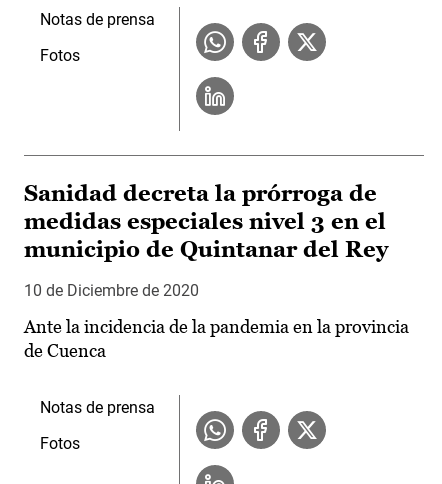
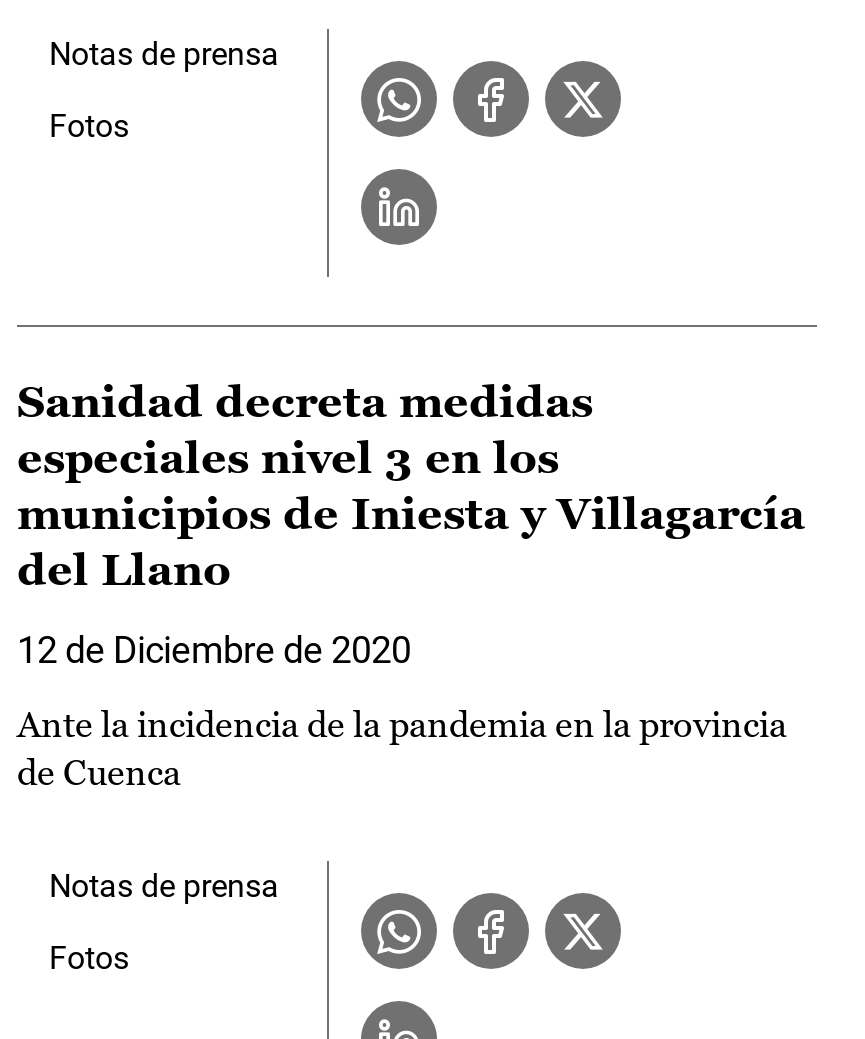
[24,181,388,262] Sanidad decreta la prórroga de | medidas especiales nivel 3 en el | municipio de Quintanar del Rey -> [17,377,805,595] Sanidad decreta medidas | especiales nivel 3 en los | municipios de Iniesta y Villagarcía | del Llano
[24,281,199,300] 10 de Diciembre de 2020 -> [17,629,411,671] 12 de Diciembre de 2020

